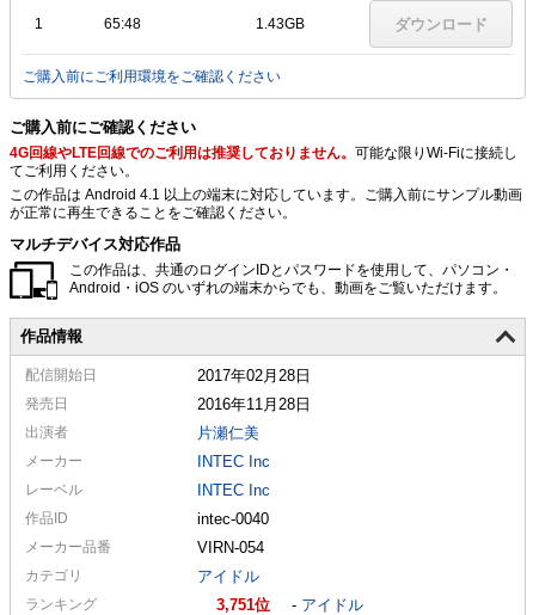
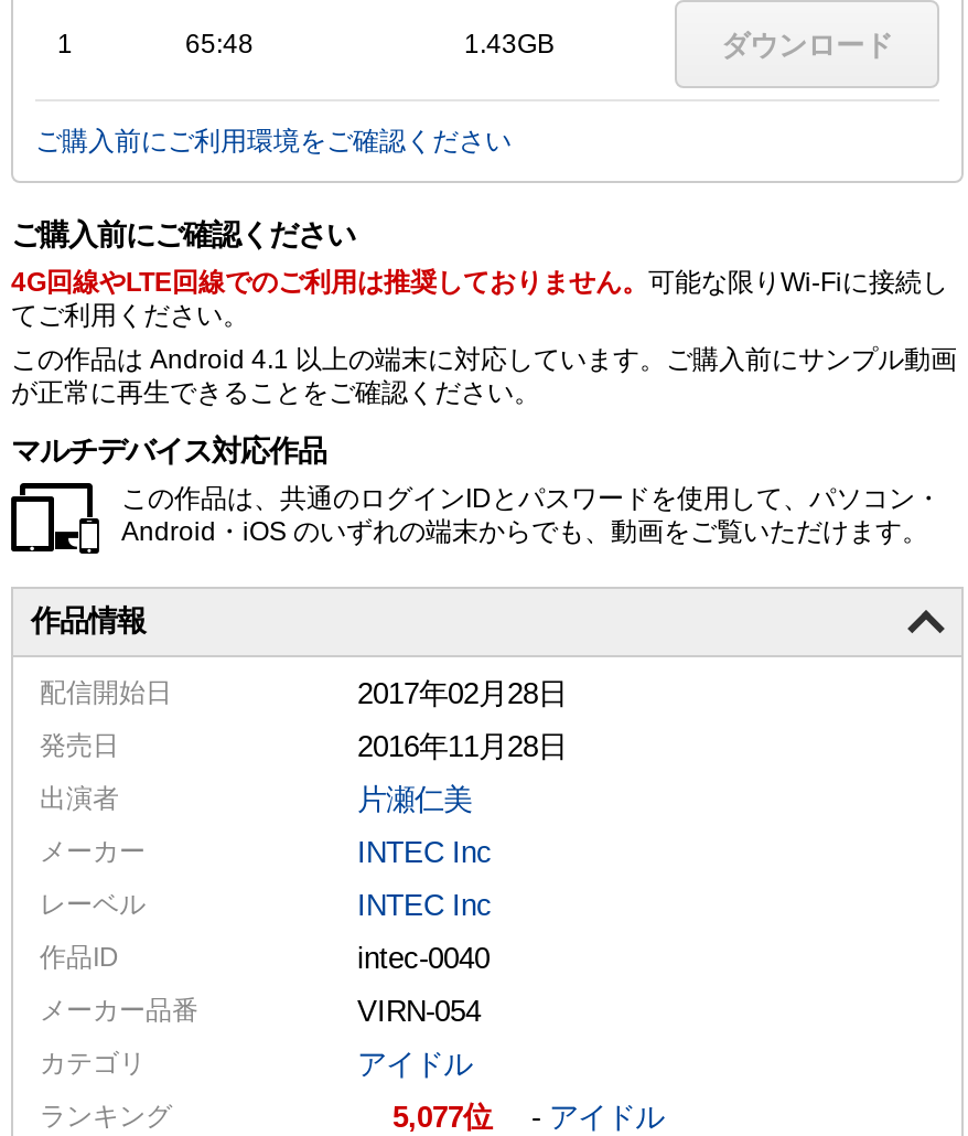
[216,596,363,614] 3,751 -アイドル -> [392,1100,664,1133] 5,077 -アイドル

